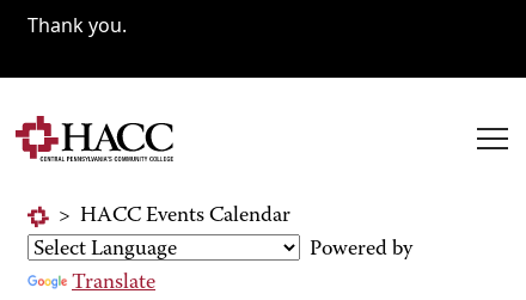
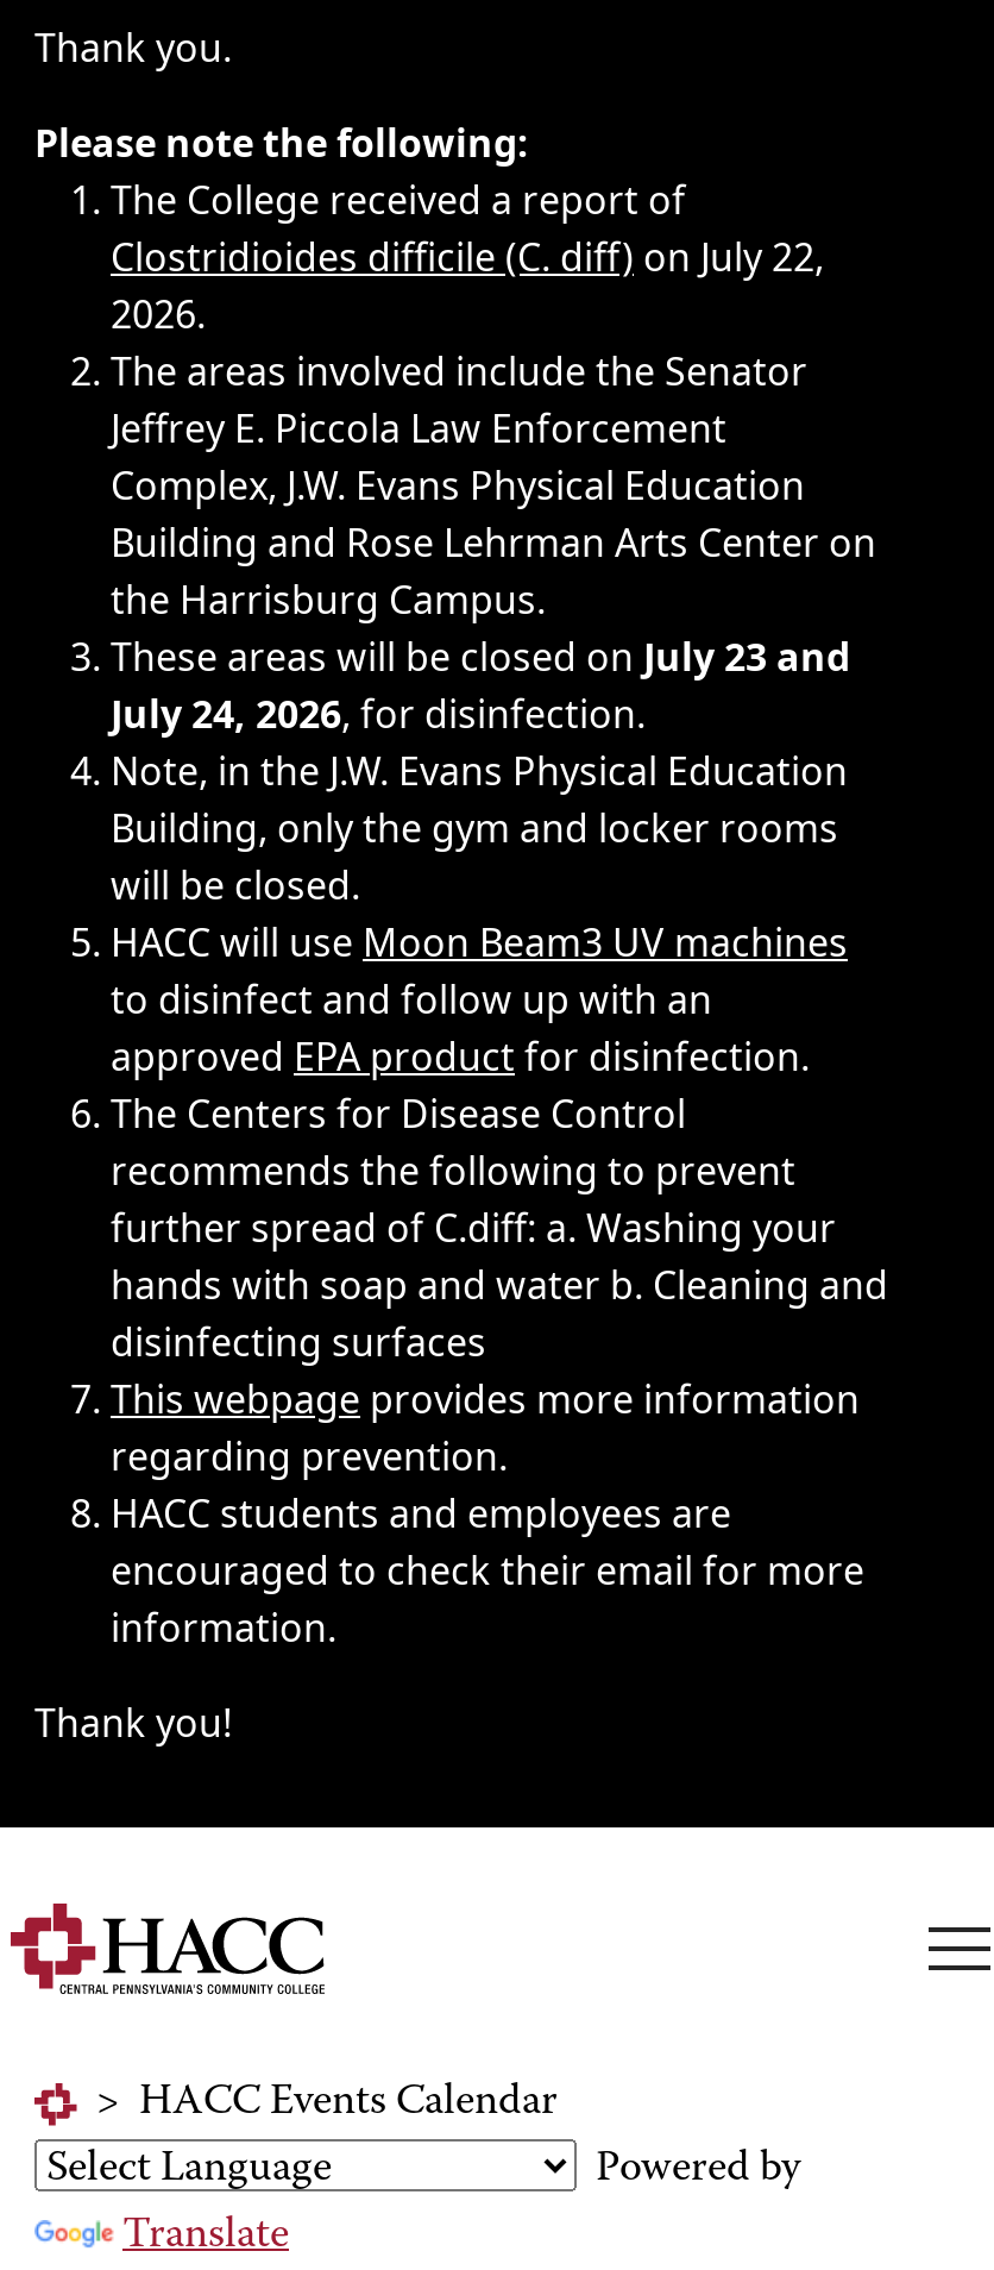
none -> [34,117,888,1749] Please note the following: | The College received a report of | Clostridioides difficile (C. diff) on July 22, | 2026. | The areas involved include the Senator | Jeffrey E. Piccola Law Enforcement | Complex, J.W. Evans Physical Education | Building and Rose Lehrman Arts Center on | the Harrisburg Campus. | These areas will be closed on July 23 and | July 24, 2026, for disinfection. | Note, in the J.W. Evans Physical Education | Building, only the gym and locker rooms | will be closed. | HACC will use Moon Beam3 UV machines | to disinfect and follow up with an | approved EPA product for disinfection. | The Centers for Disease Control | recommends the following to prevent | further spread of C.diff: a. Washing your | hands with soap and water b. Cleaning and | disinfecting surfaces | This webpage provides more information | regarding prevention. | HACC students and employees are | encouraged to check their email for more | information. | Thank you!

